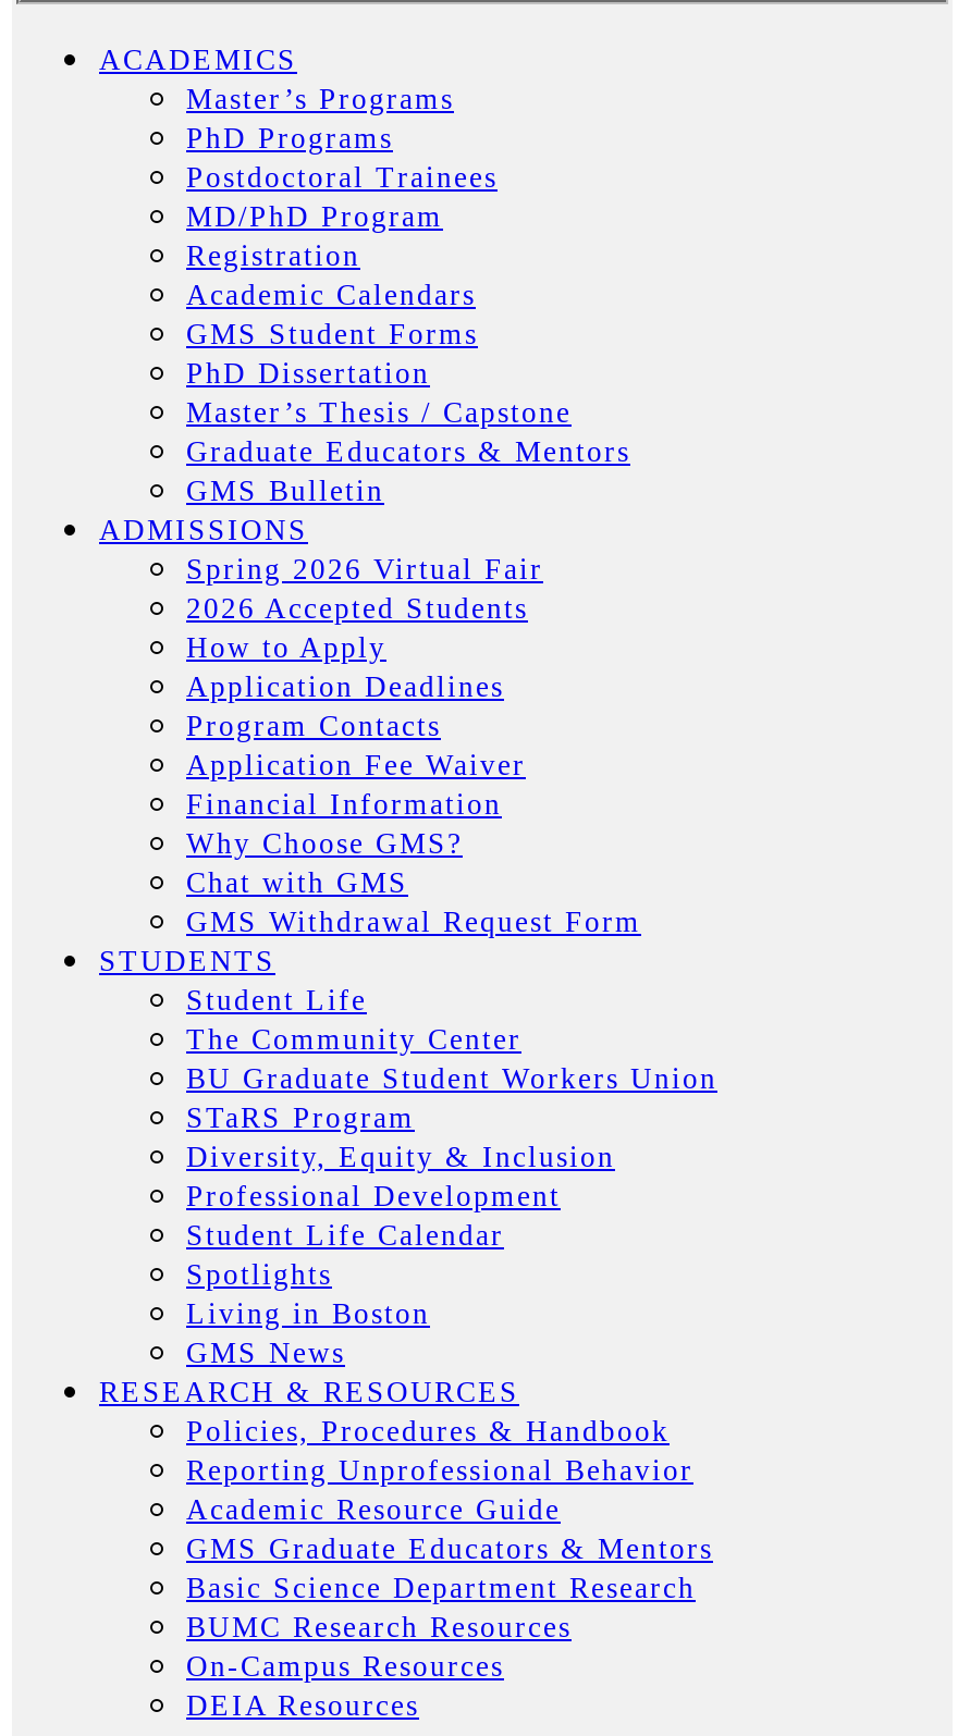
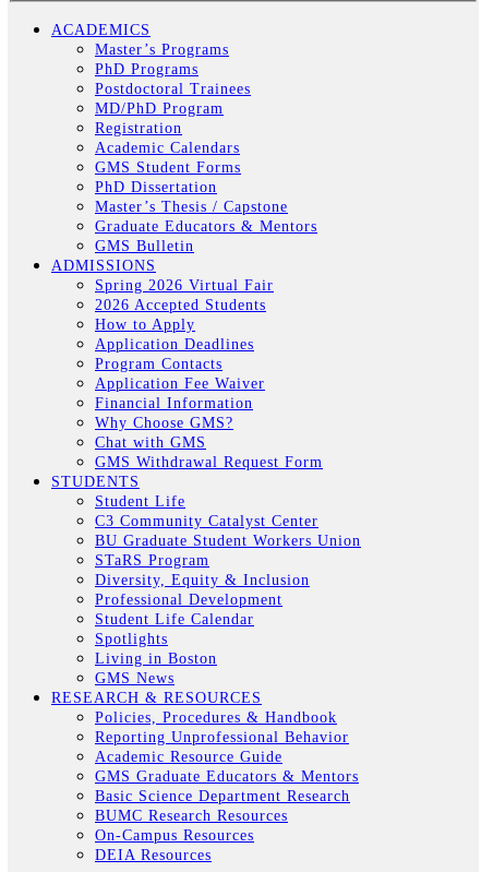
[186,1022,521,1055] The Community Center -> [95,513,318,529] C3 Community Catalyst Center

